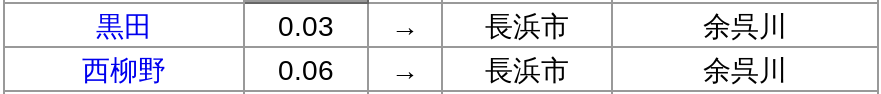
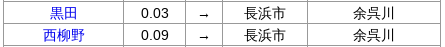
[278,54,334,86] 0.06 -> [140,27,168,43] 0.09

